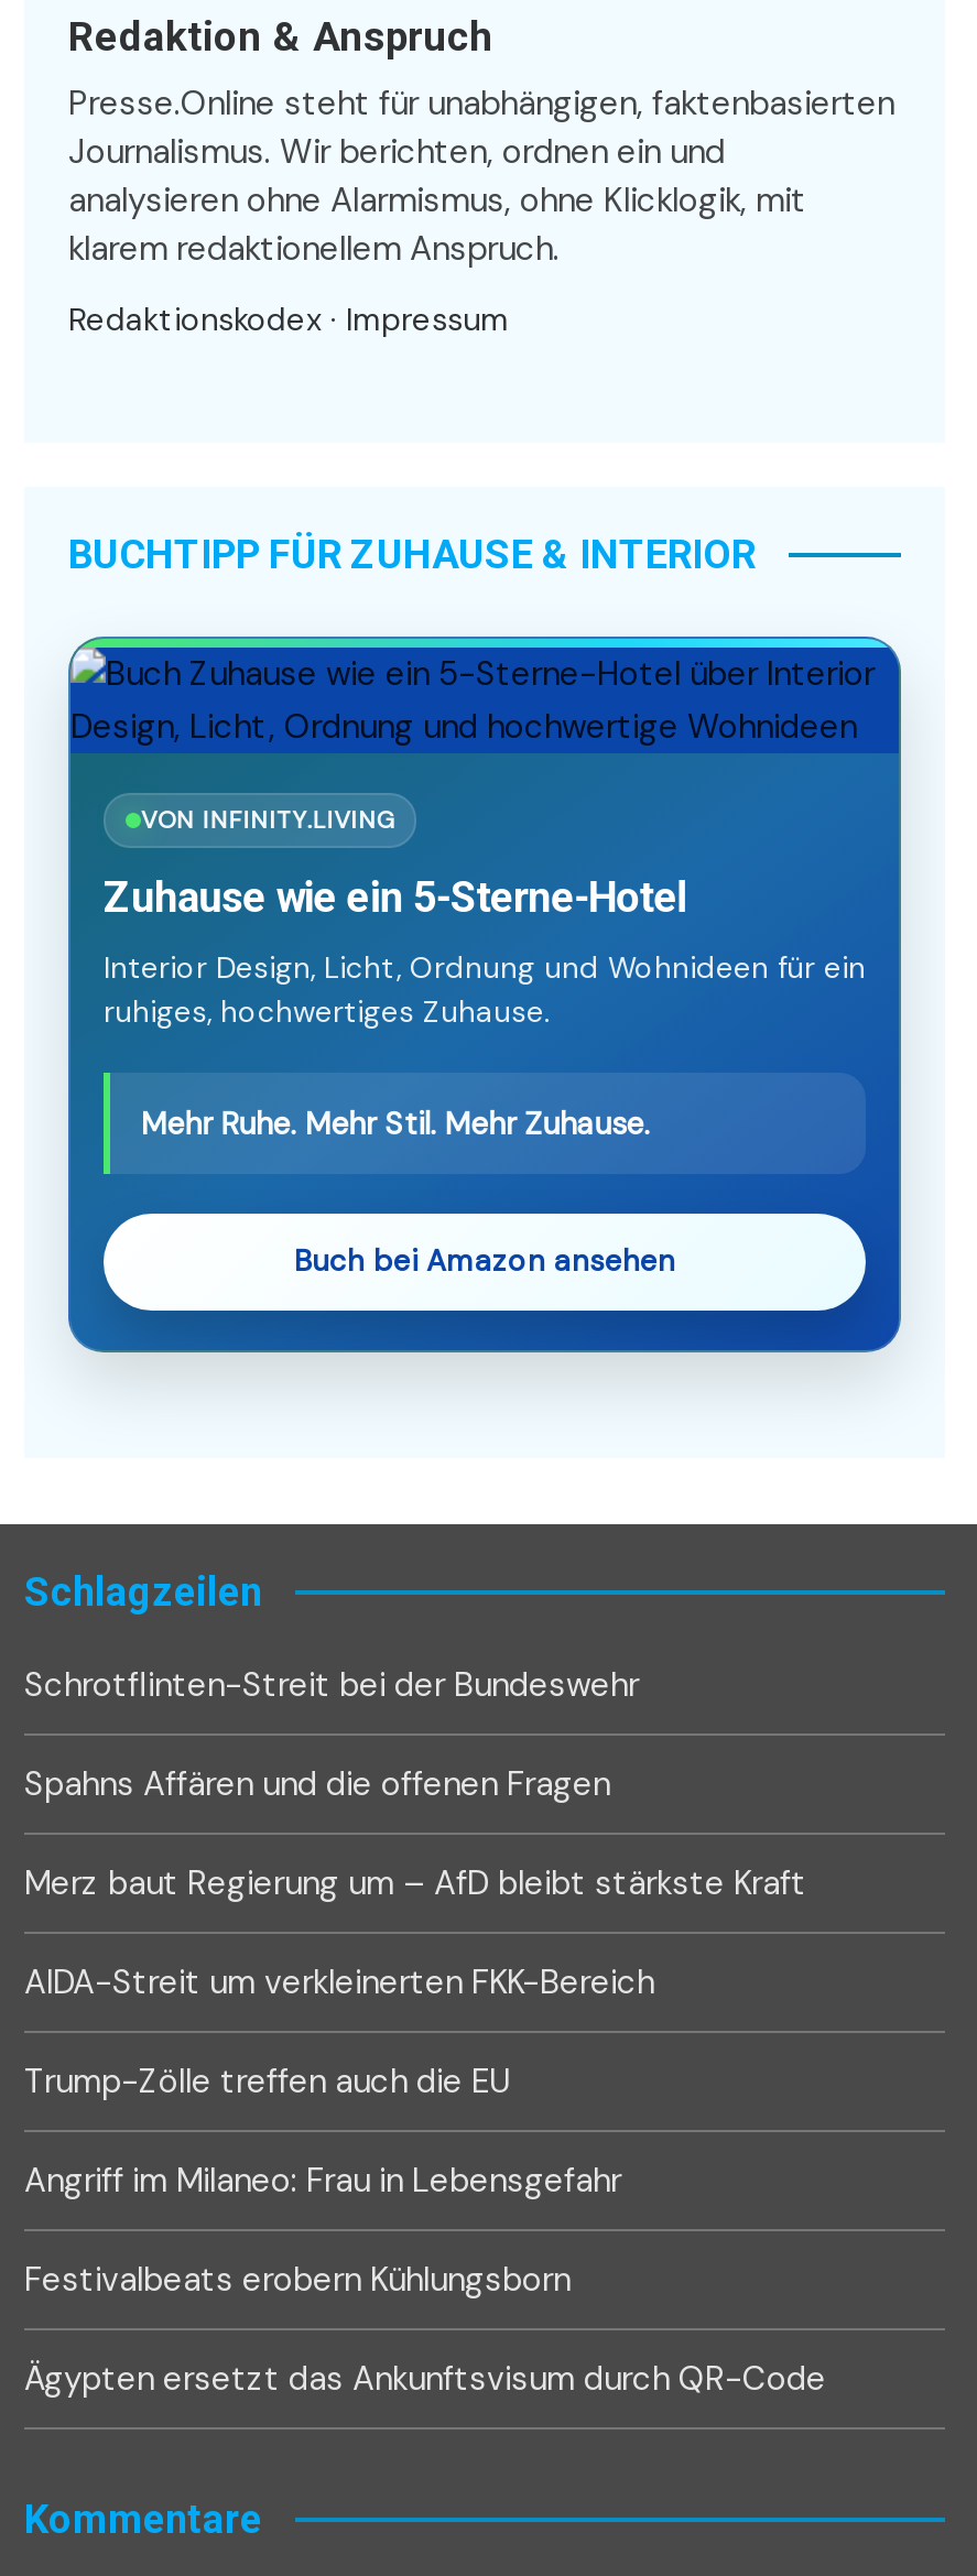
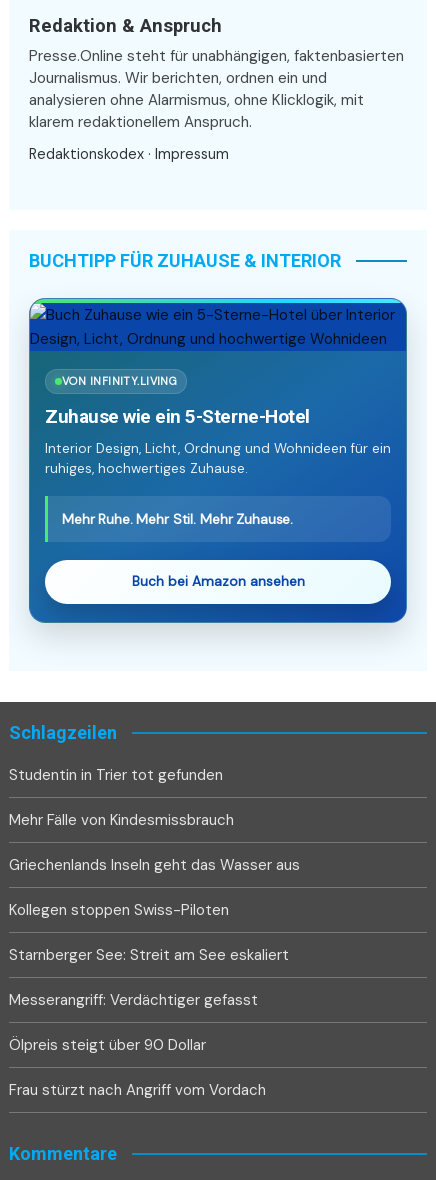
[24,1663,639,1707] Schrotflinten-Streit bei der Bundeswehr -> [9,765,223,785] Studentin in Trier tot gefunden
[24,1762,610,1806] Spahns Affären und die offenen Fragen -> [9,810,234,830] Mehr Fälle von Kindesmissbrauch
[24,1861,806,1905] Merz baut Regierung um – AfD bleibt stärkste Kraft -> [9,855,300,875] Griechenlands Inseln geht das Wasser aus
[24,1960,654,2004] AIDA-Streit um verkleinerten FKK-Bereich -> [9,900,229,920] Kollegen stoppen Swiss-Piloten
[24,2059,511,2103] Trump-Zölle treffen auch die EU -> [9,945,289,965] Starnberger See: Streit am See eskaliert
[24,2158,621,2202] Angriff im Milaneo: Frau in Lebensgefahr -> [9,990,258,1010] Messerangriff: Verdächtiger gefasst
[24,2257,571,2301] Festivalbeats erobern Kühlungsborn -> [9,1035,206,1055] Ölpreis steigt über 90 Dollar
[24,2356,826,2400] Ägypten ersetzt das Ankunftsvisum durch QR-Code -> [9,1080,266,1100] Frau stürzt nach Angriff vom Vordach

